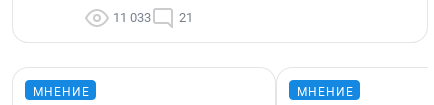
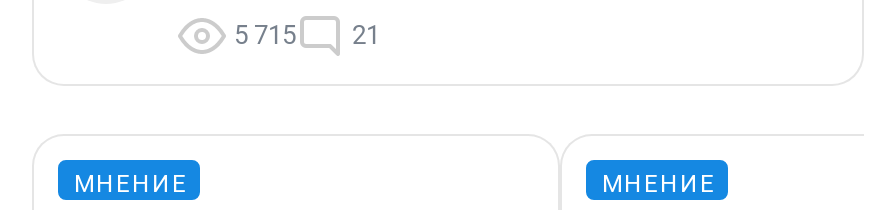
[113,10,193,25] 11 033 21 -> [234,20,380,50] 5 715 21

